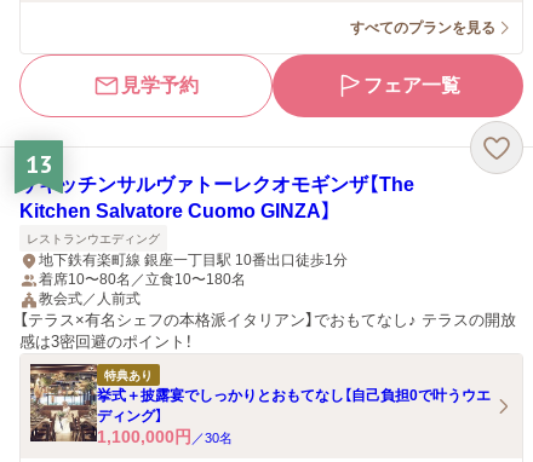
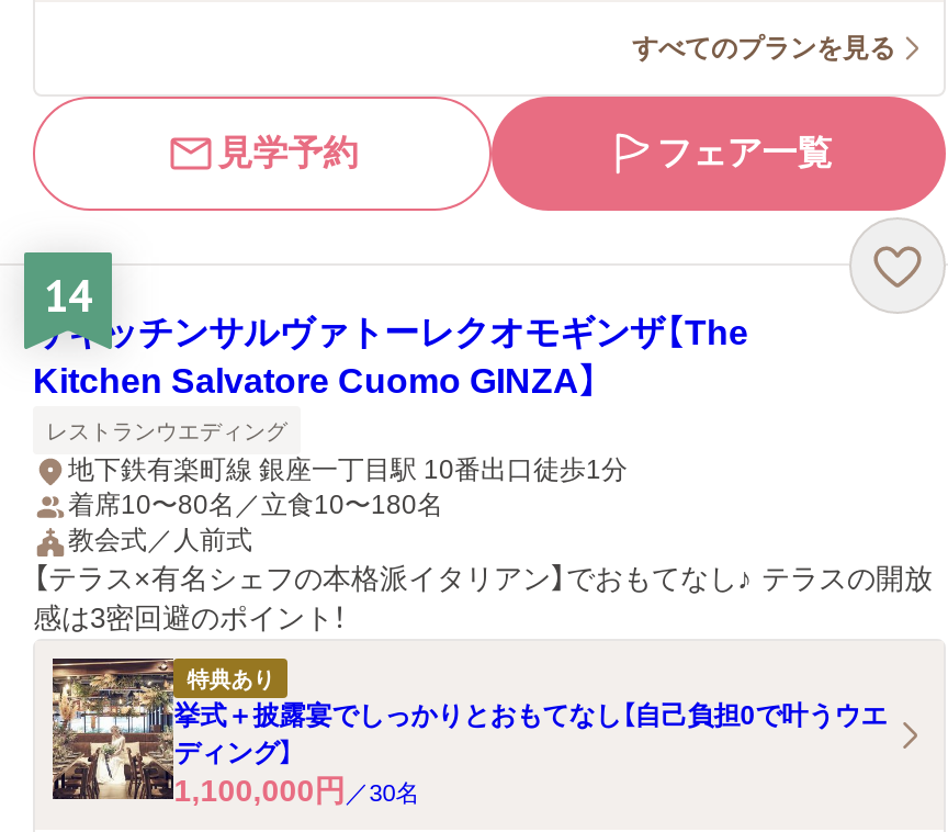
[25,149,52,180] 13 -> [44,268,92,325] 14

